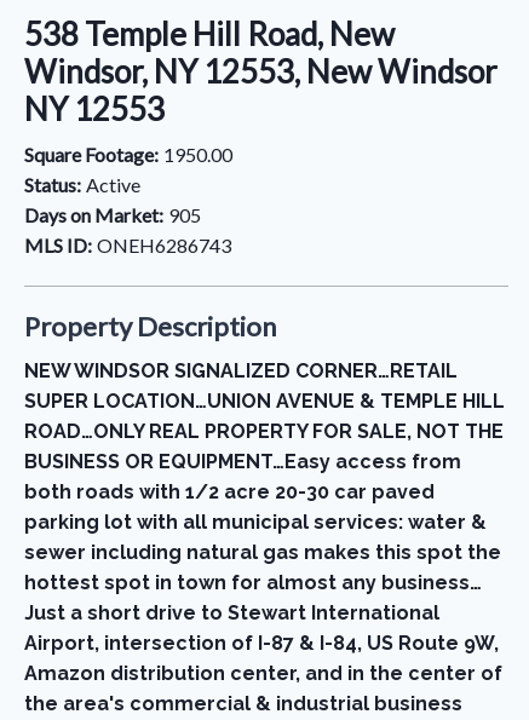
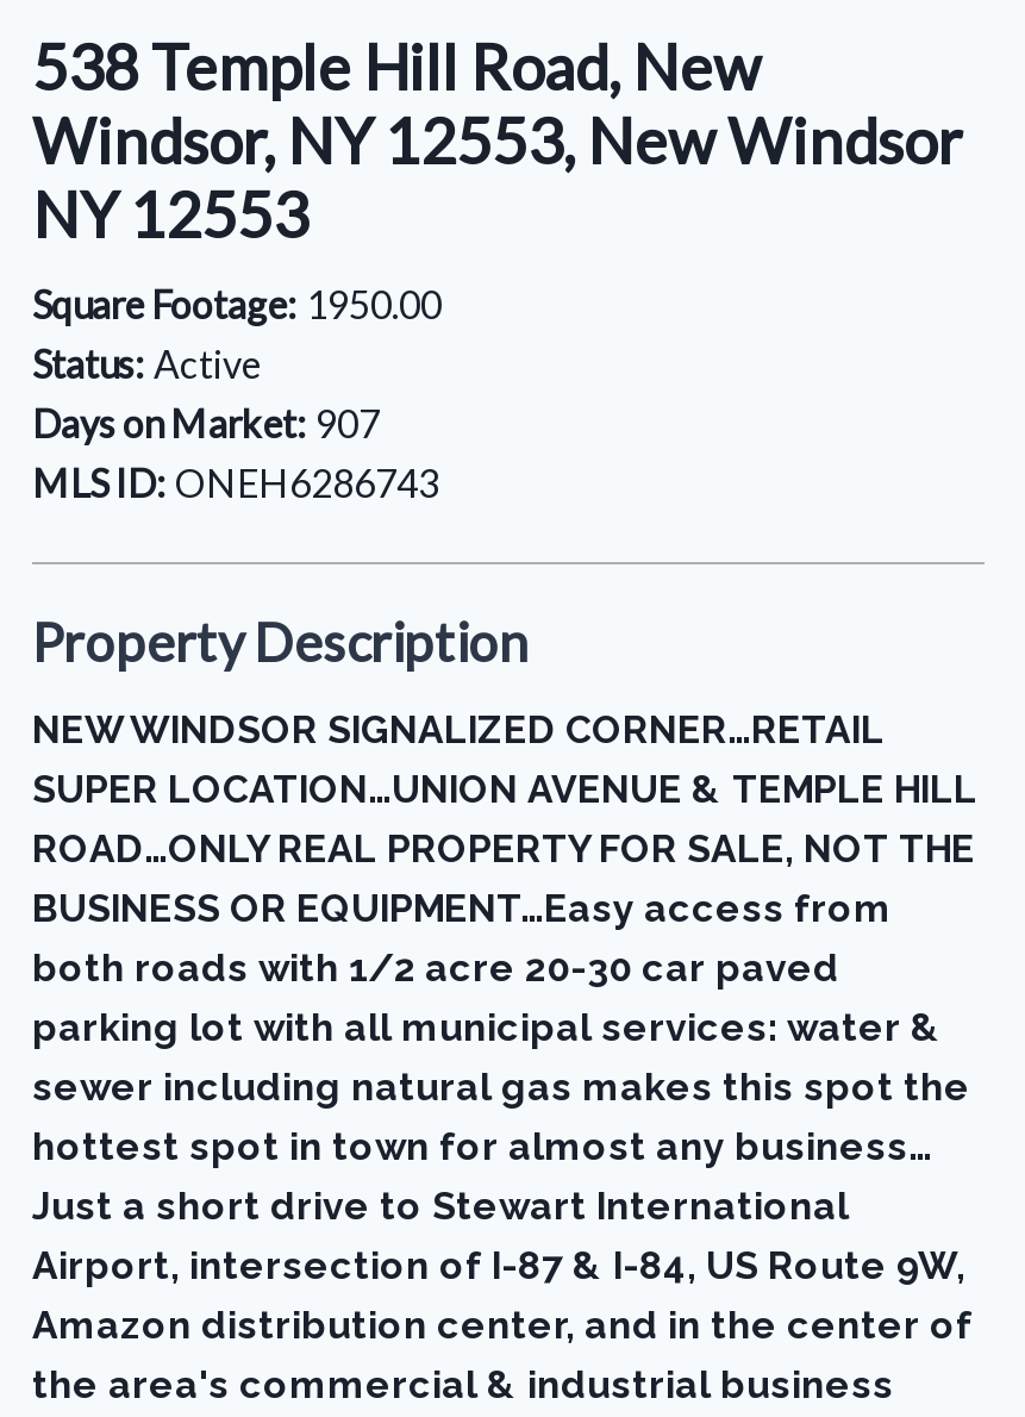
[24,203,201,226] Days on Market: 905 -> [32,400,380,445] Days on Market: 907

